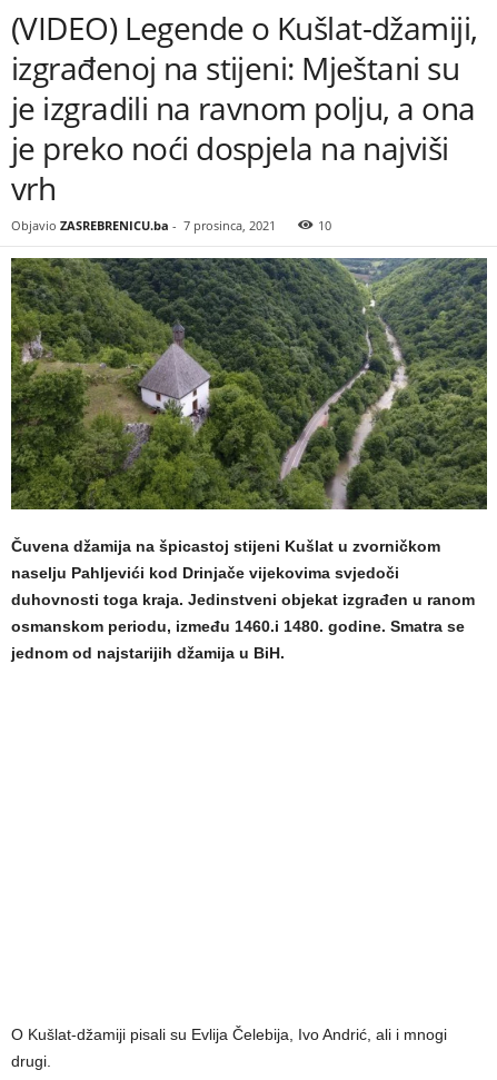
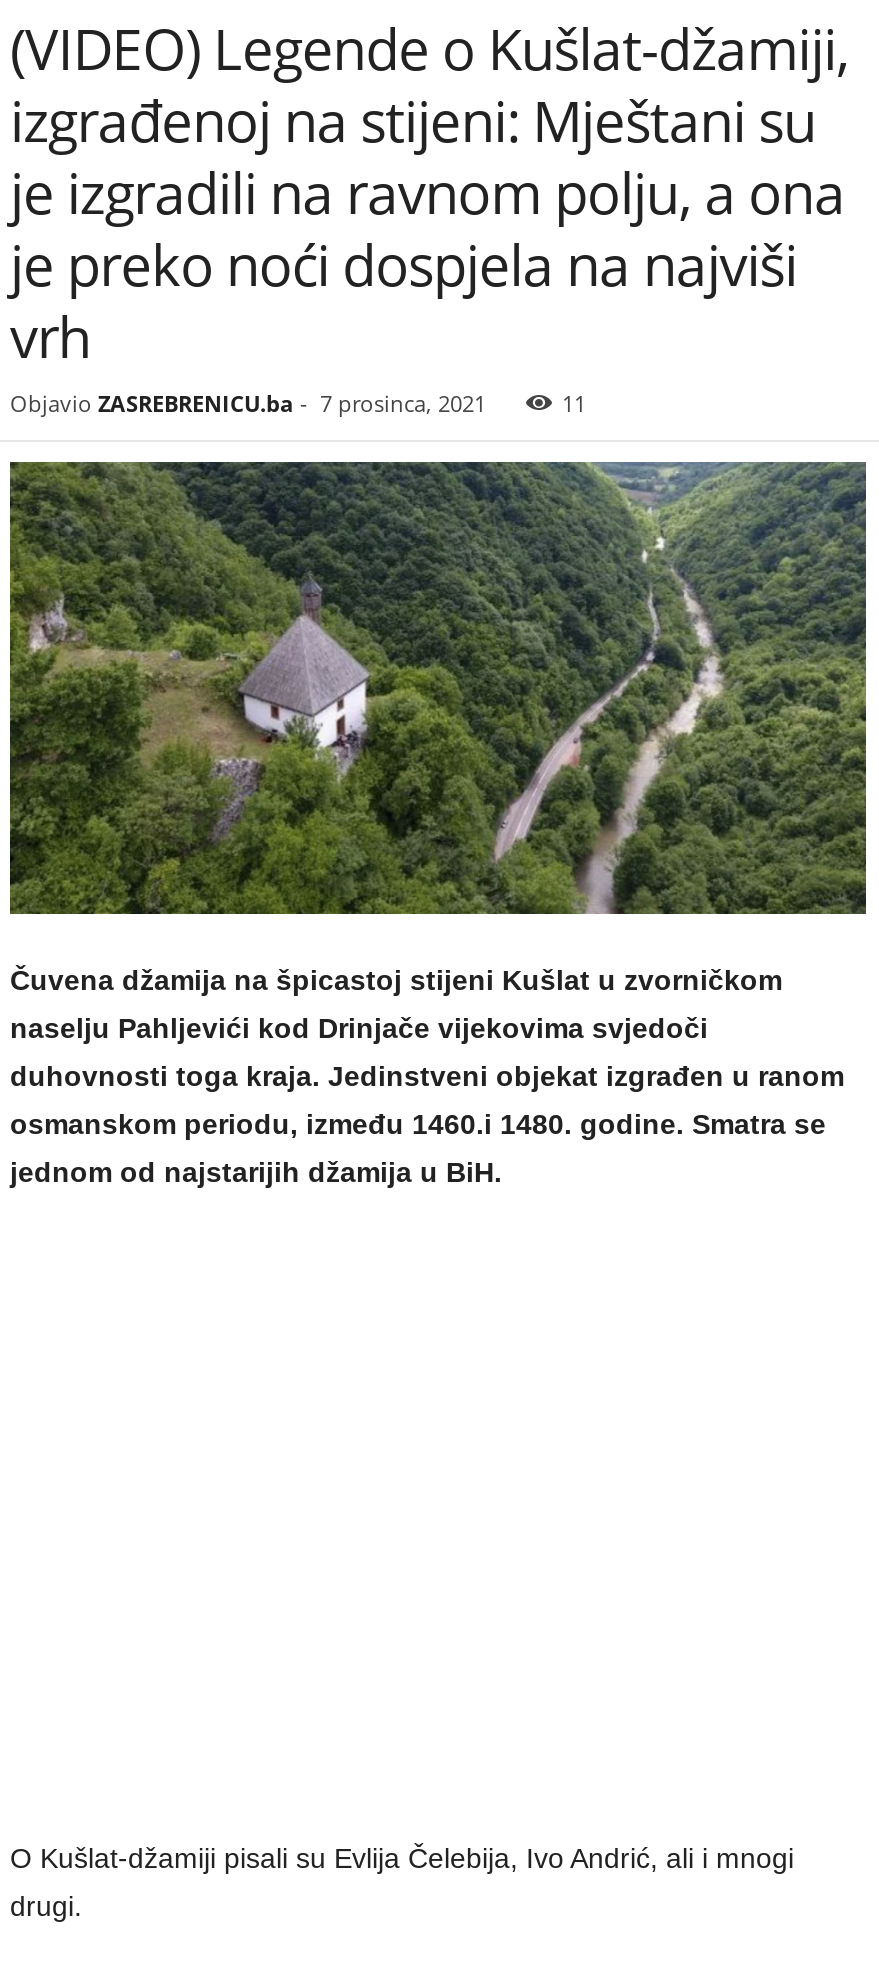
[318,217,331,234] 10 -> [562,388,586,418] 11

